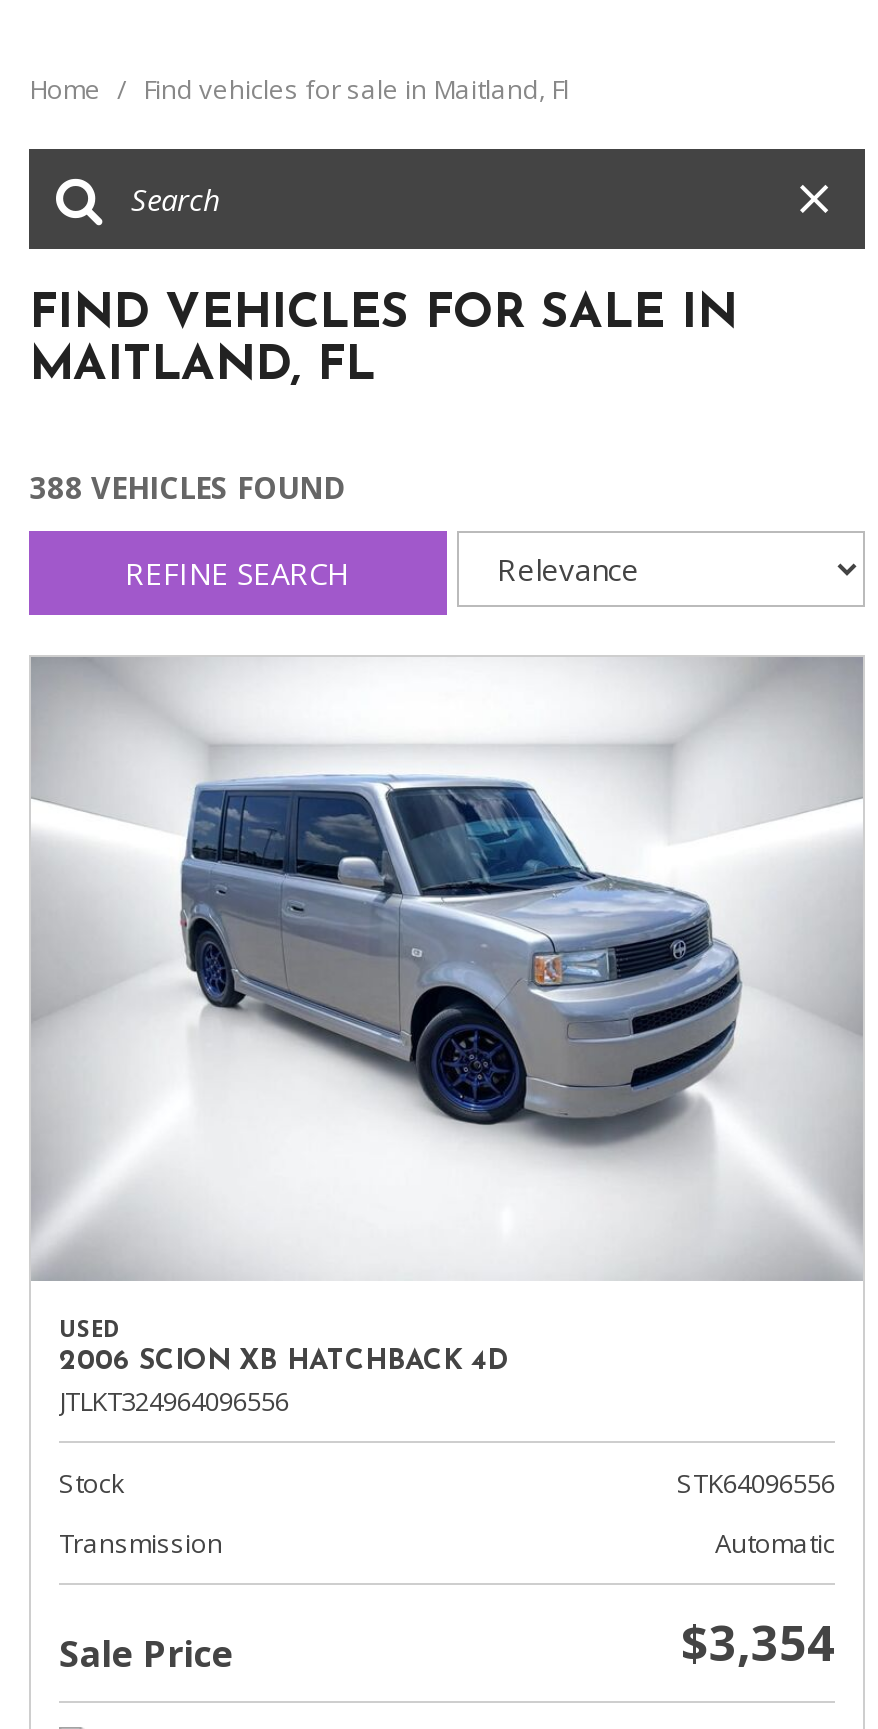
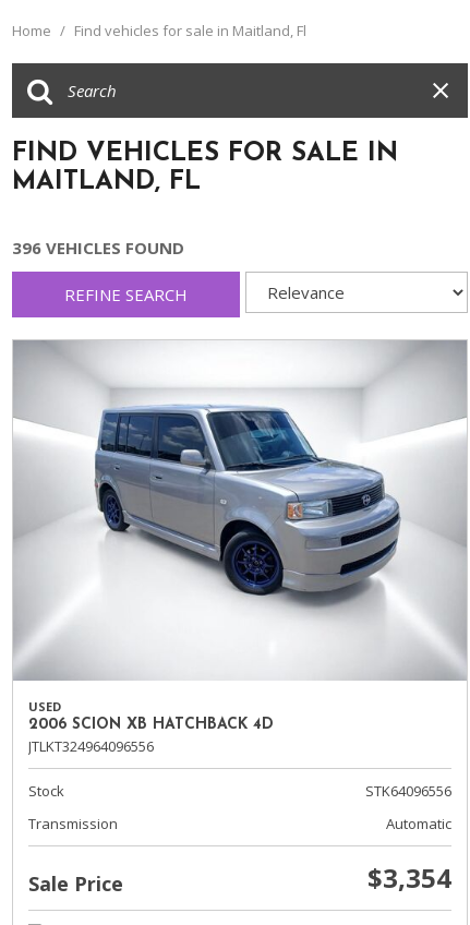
[29,467,345,507] 388 VEHICLES FOUND -> [12,237,184,259] 396 VEHICLES FOUND

